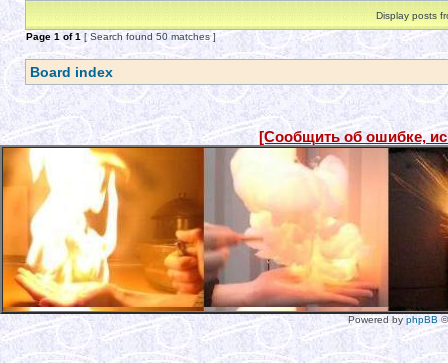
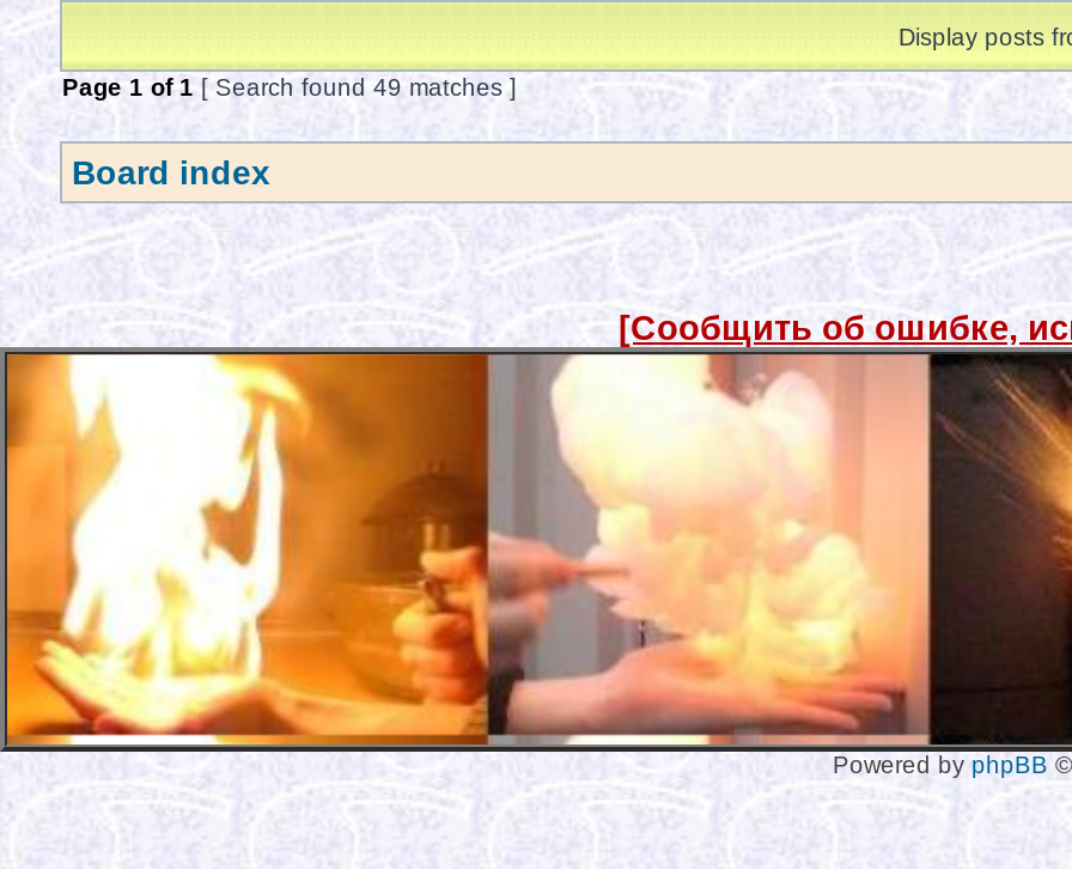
[26,31,216,42] Page 1 of 1 [ Search found 50 matches ] -> [62,74,517,101] Page 1 of 1 [ Search found 49 matches ]

